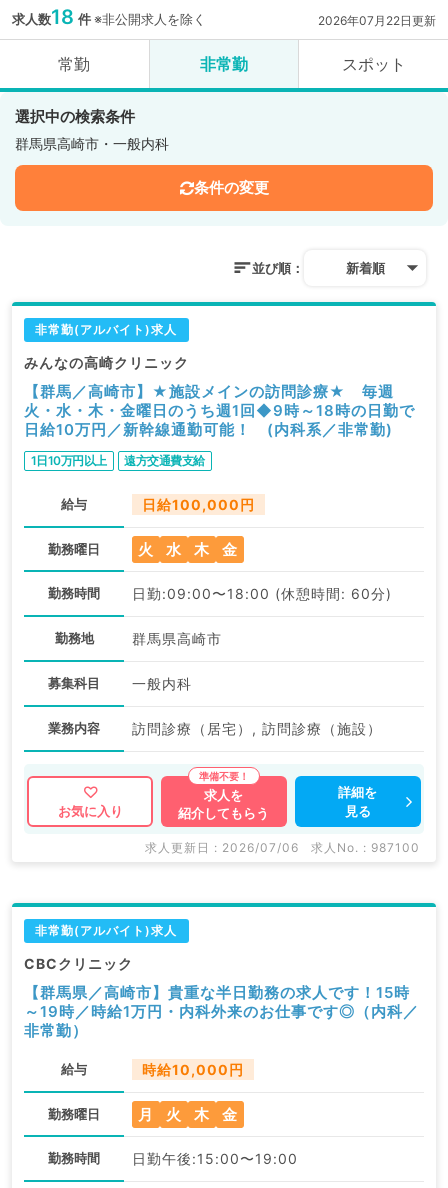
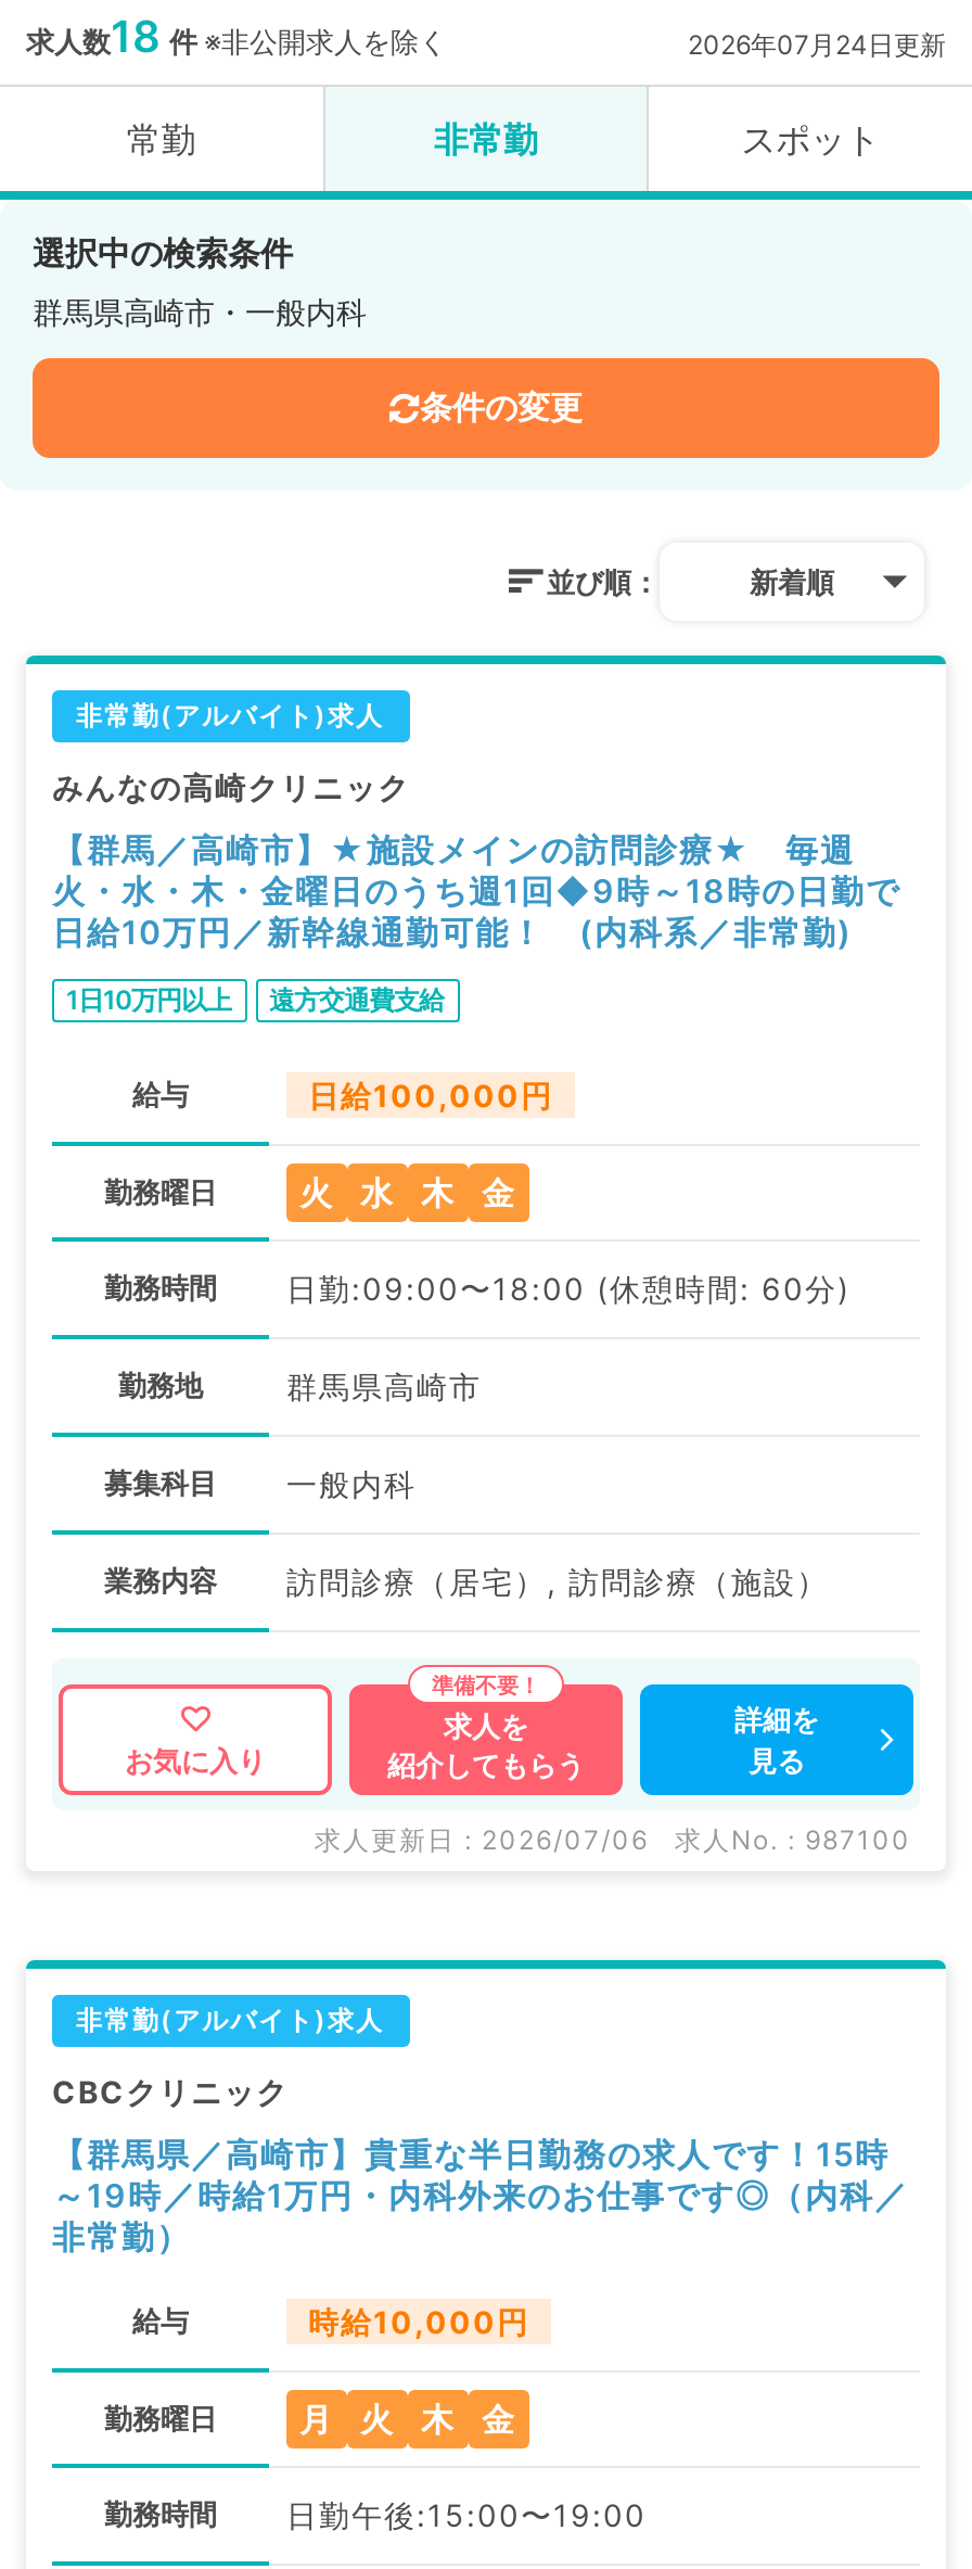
[318,13,436,28] 2026年07月22日更新 -> [688,28,946,61] 2026年07月24日更新

